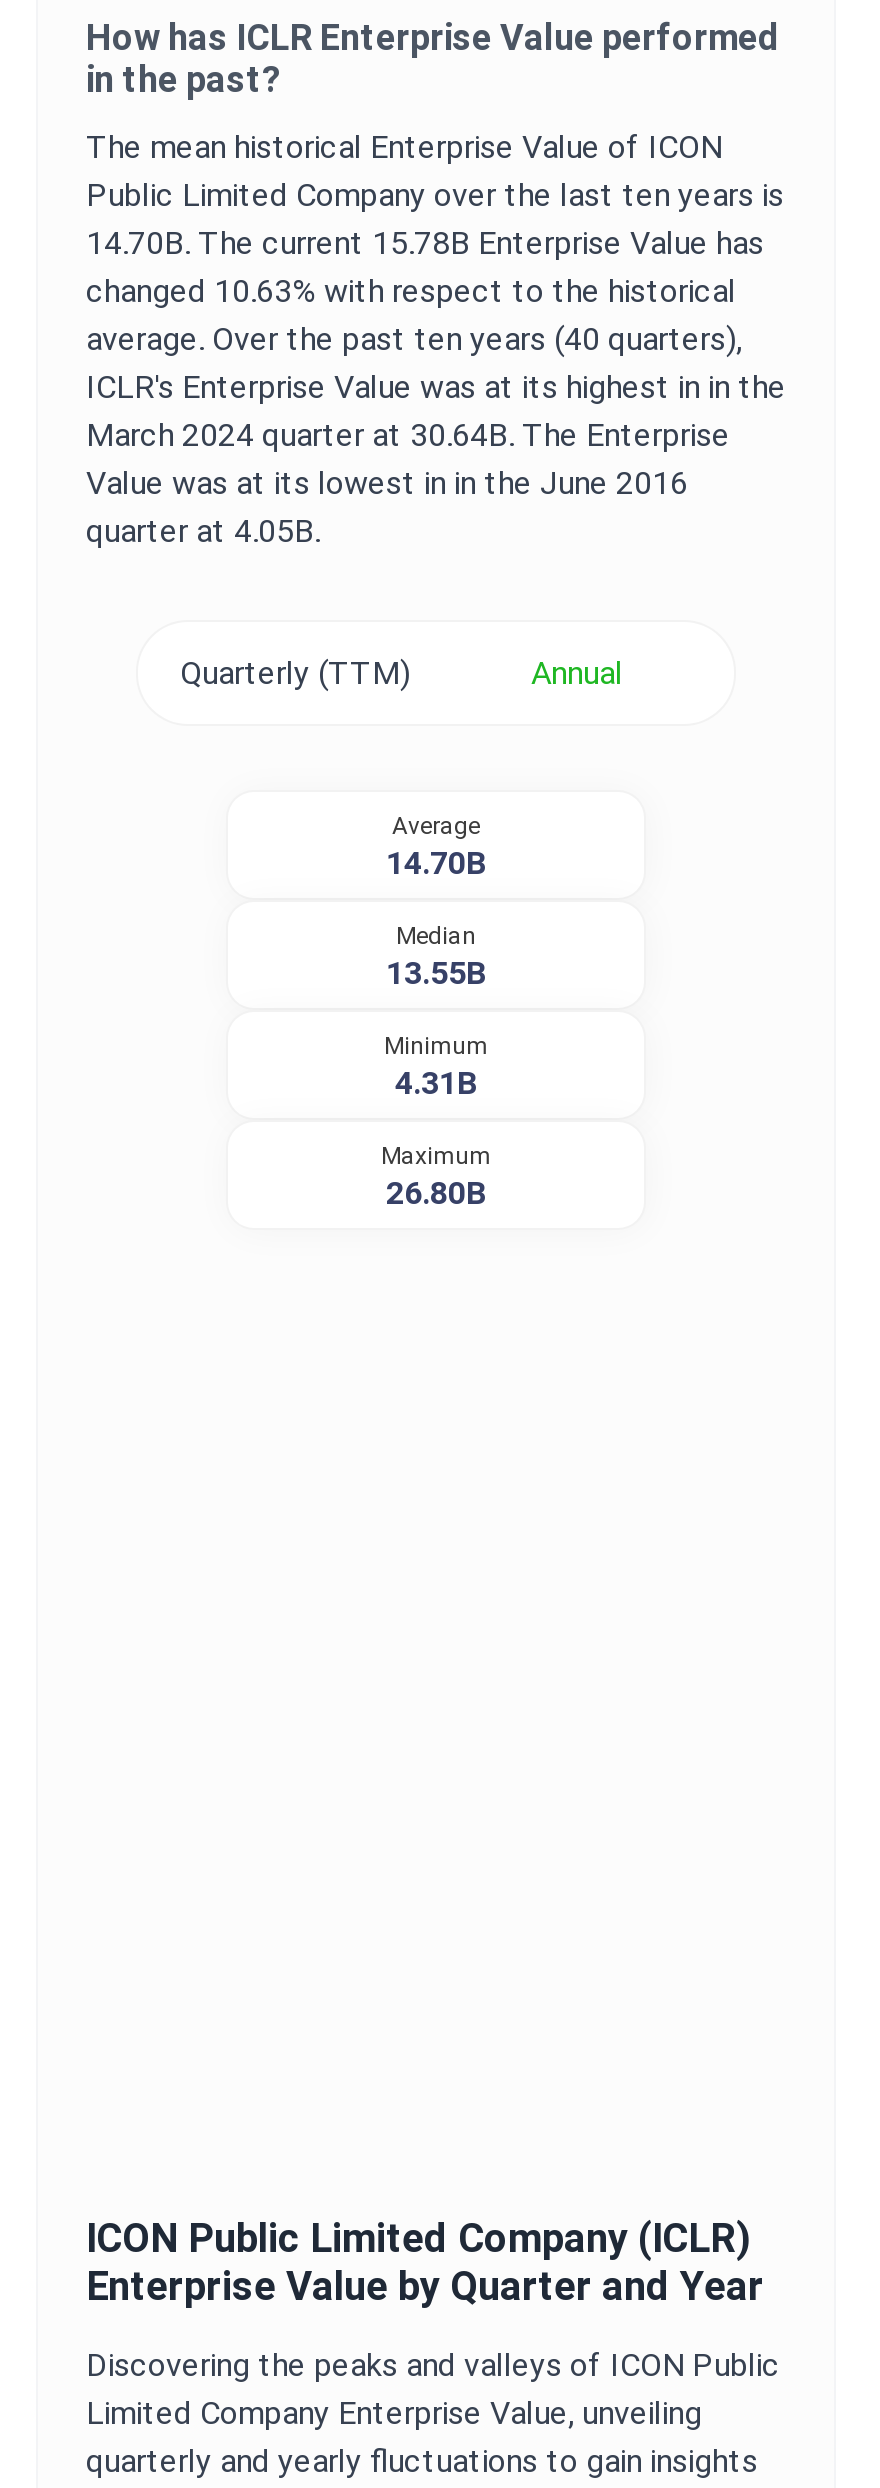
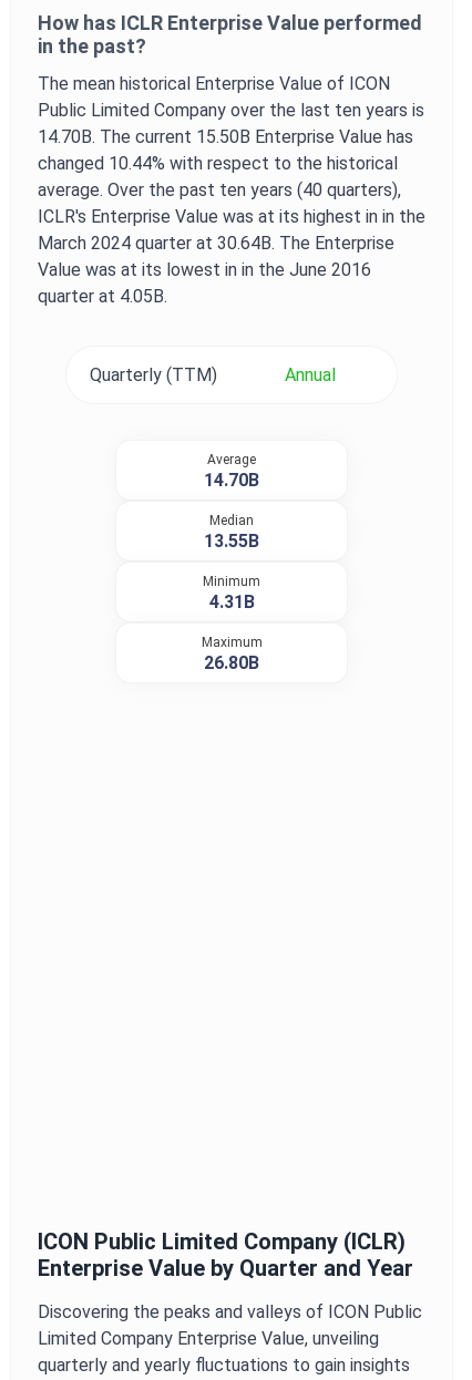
[86,224,764,262] 14.70B. The current 15.78B Enterprise Value has -> [38,126,413,147] 14.70B. The current 15.50B Enterprise Value has
[86,272,736,310] changed 10.63% with respect to the historical -> [38,153,398,174] changed 10.44% with respect to the historical

